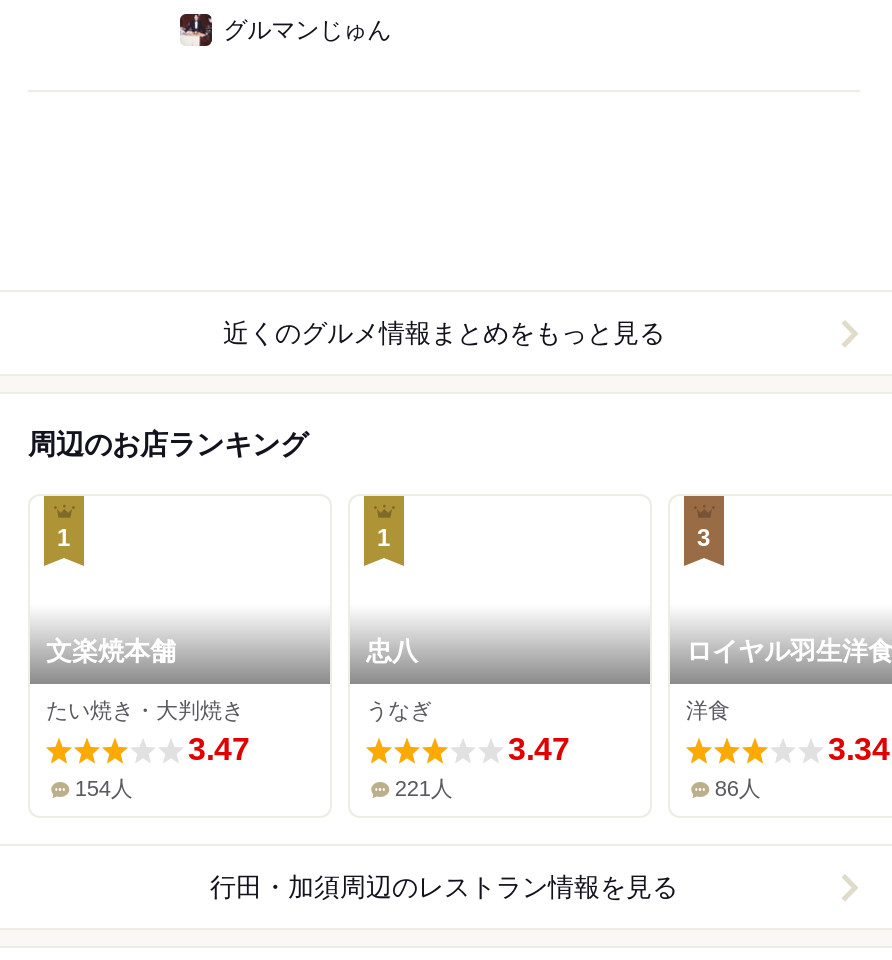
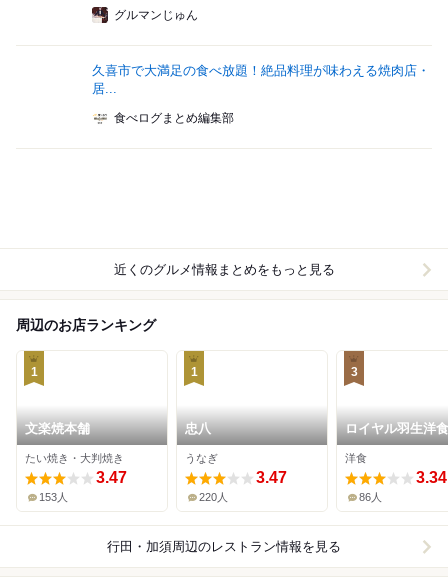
none -> [92,63,430,125] 久喜市で大満足の食べ放題！絶品料理が味わえる焼肉店・ | 居... | 食べログまとめ編集部
[75,777,133,801] 154人 -> [39,491,68,503] 153人
[395,777,453,801] 221人 -> [199,491,228,503] 220人

